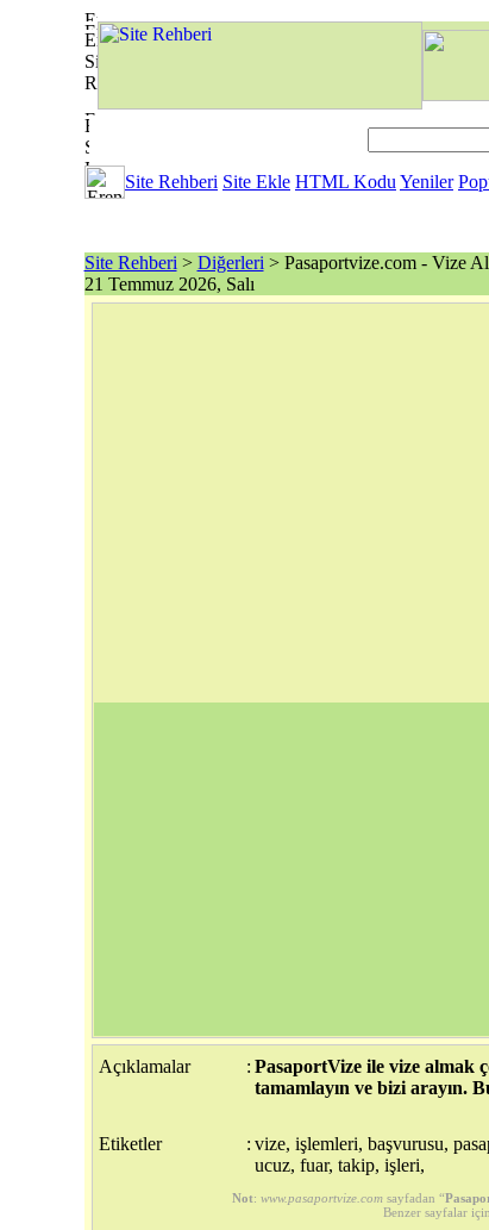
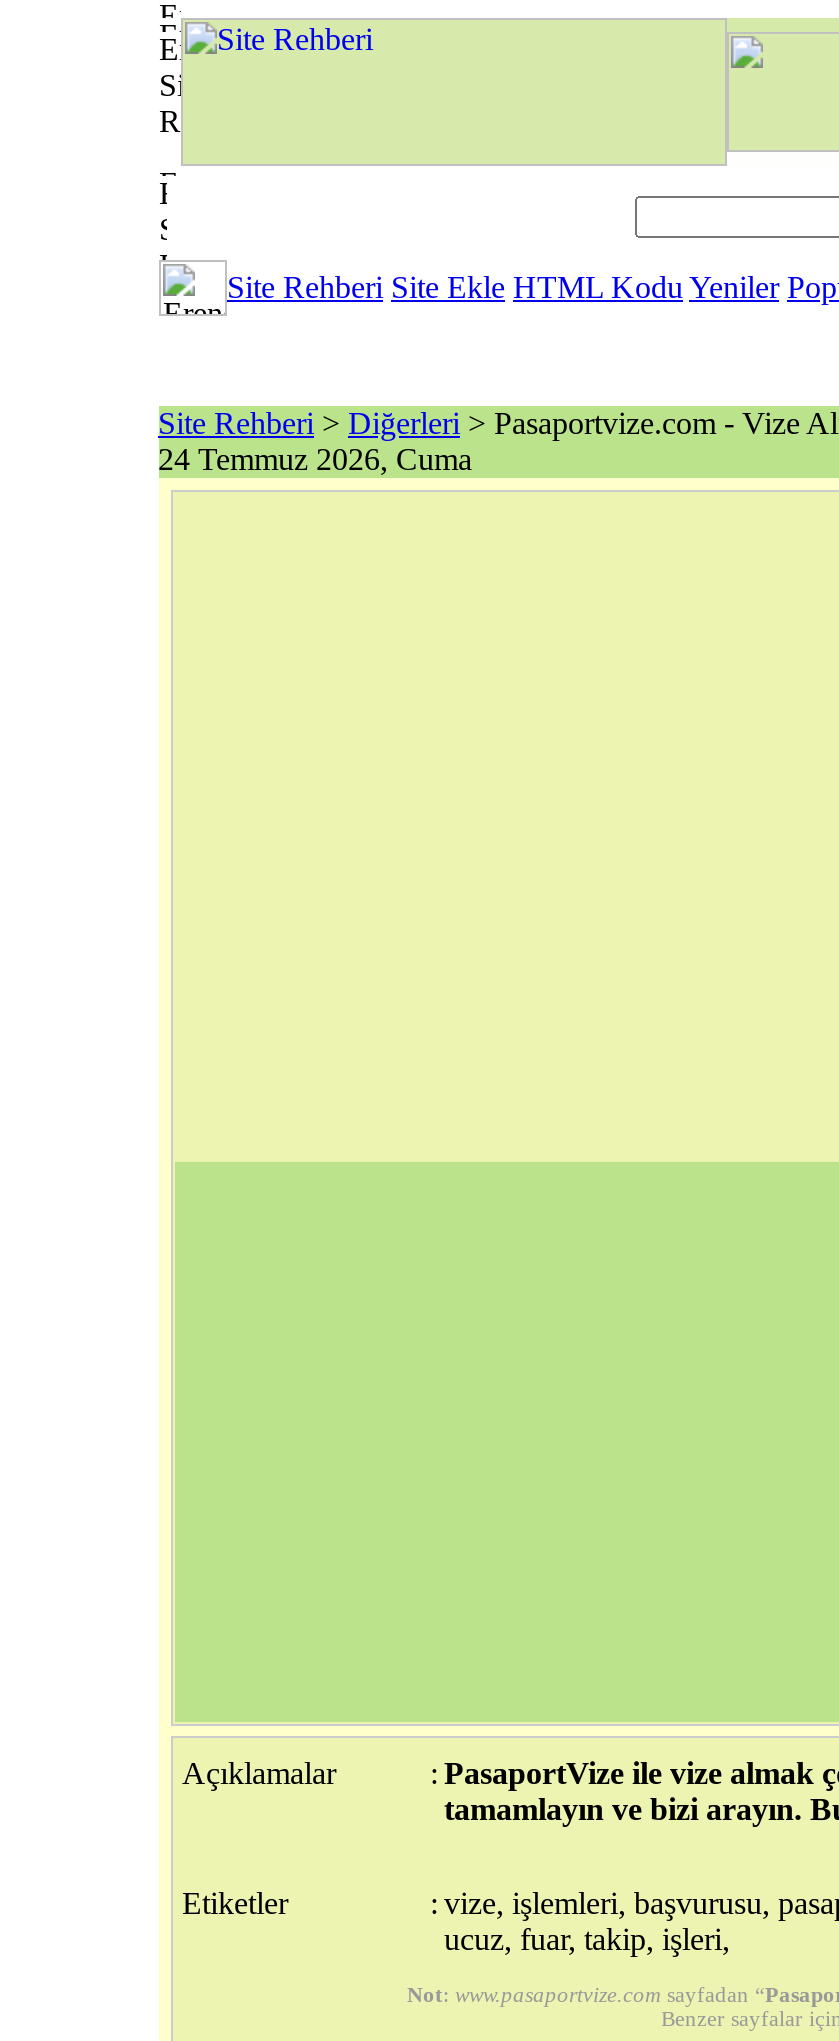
[84,274,254,294] 21 Temmuz 2026, Salı -> [158,442,472,476] 24 Temmuz 2026, Cuma

